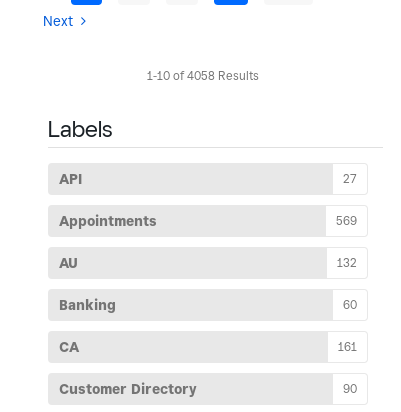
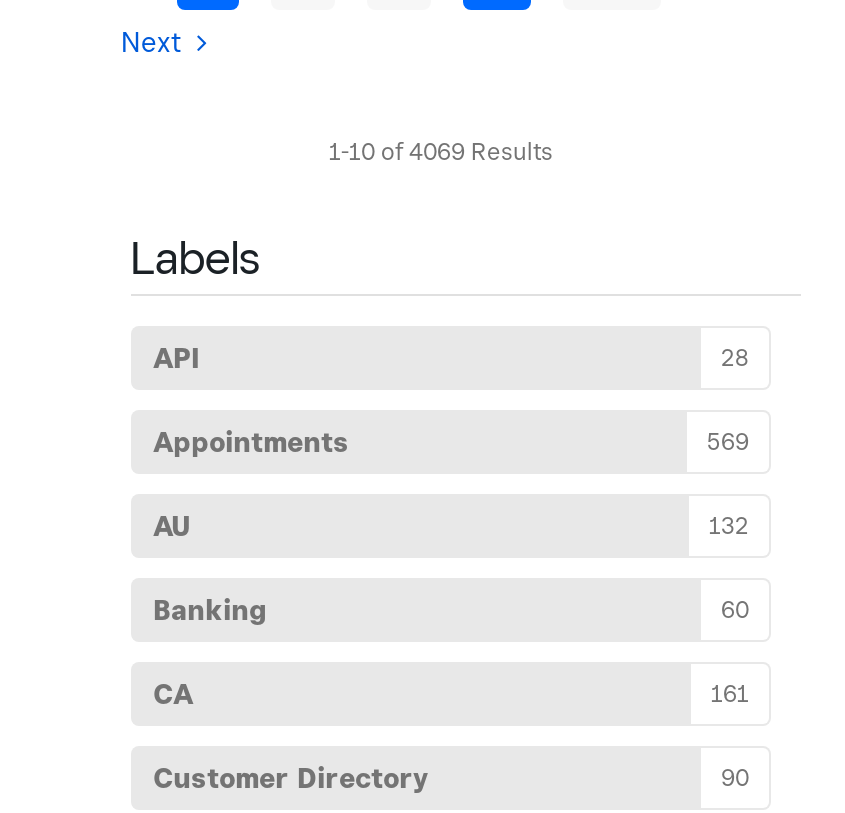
[147,67,259,82] 1-10 of 4058 Results -> [329,135,553,165] 1-10 of 4069 Results
[343,170,357,185] 27 -> [721,341,749,371] 28

